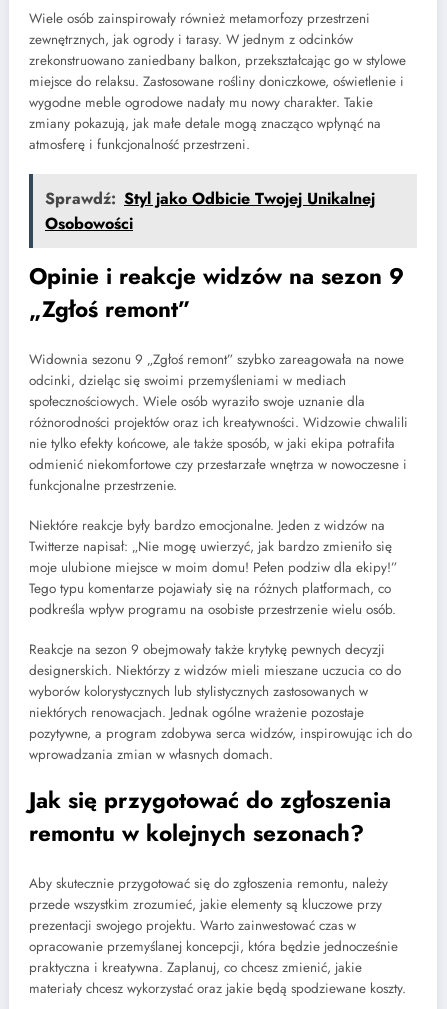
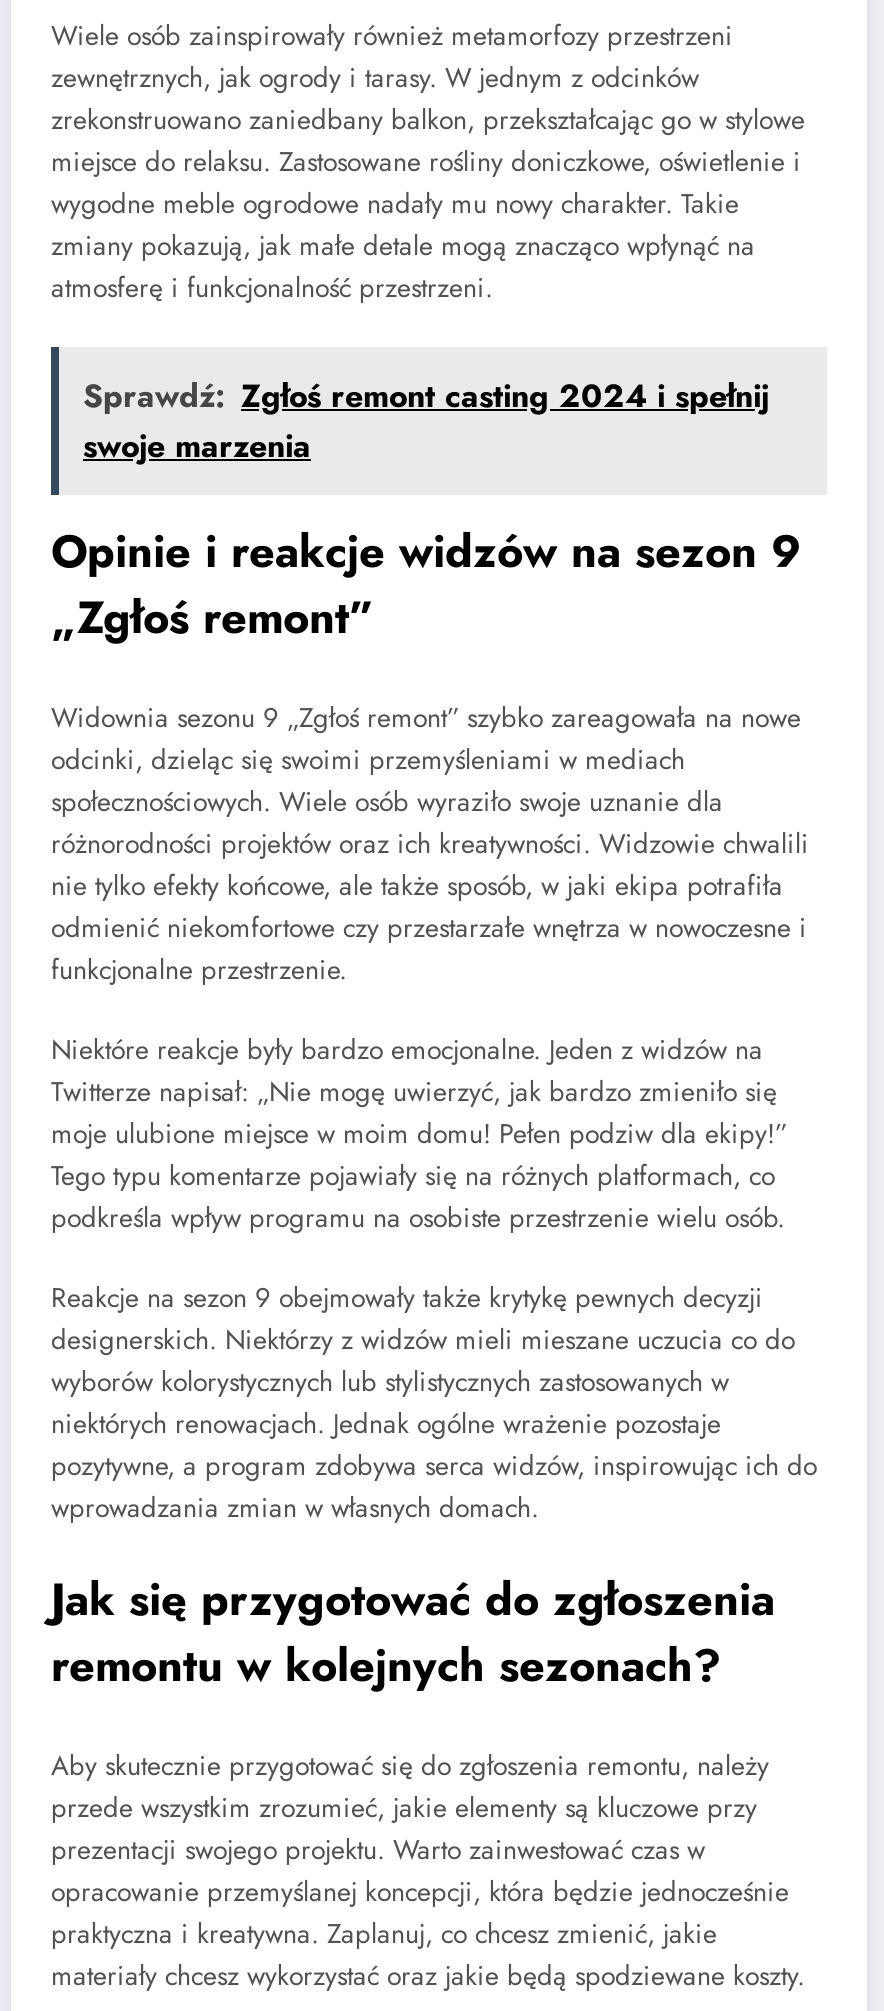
[45,187,375,235] Sprawdź: Styl jako Odbicie Twojej Unikalnej | Osobowości -> [83,373,769,469] Sprawdź: Zgłoś remont casting 2024 i spełnij | swoje marzenia

